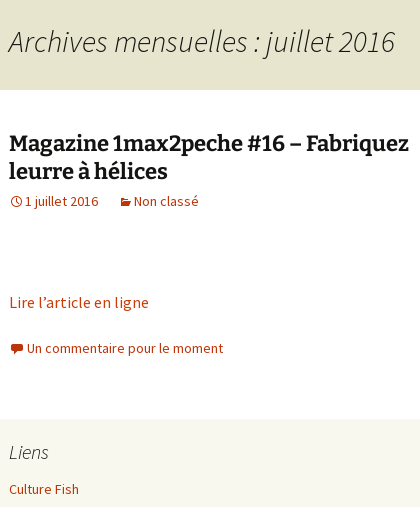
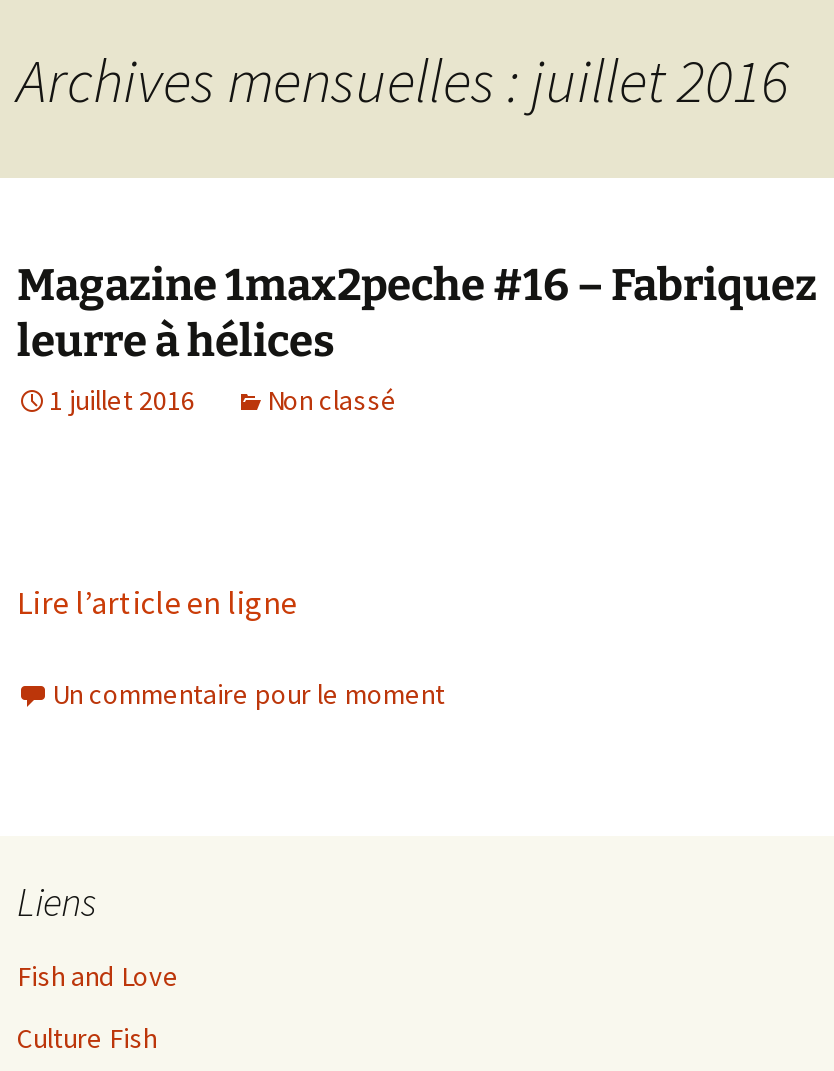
none -> [17,958,179,994] Fish and Love

